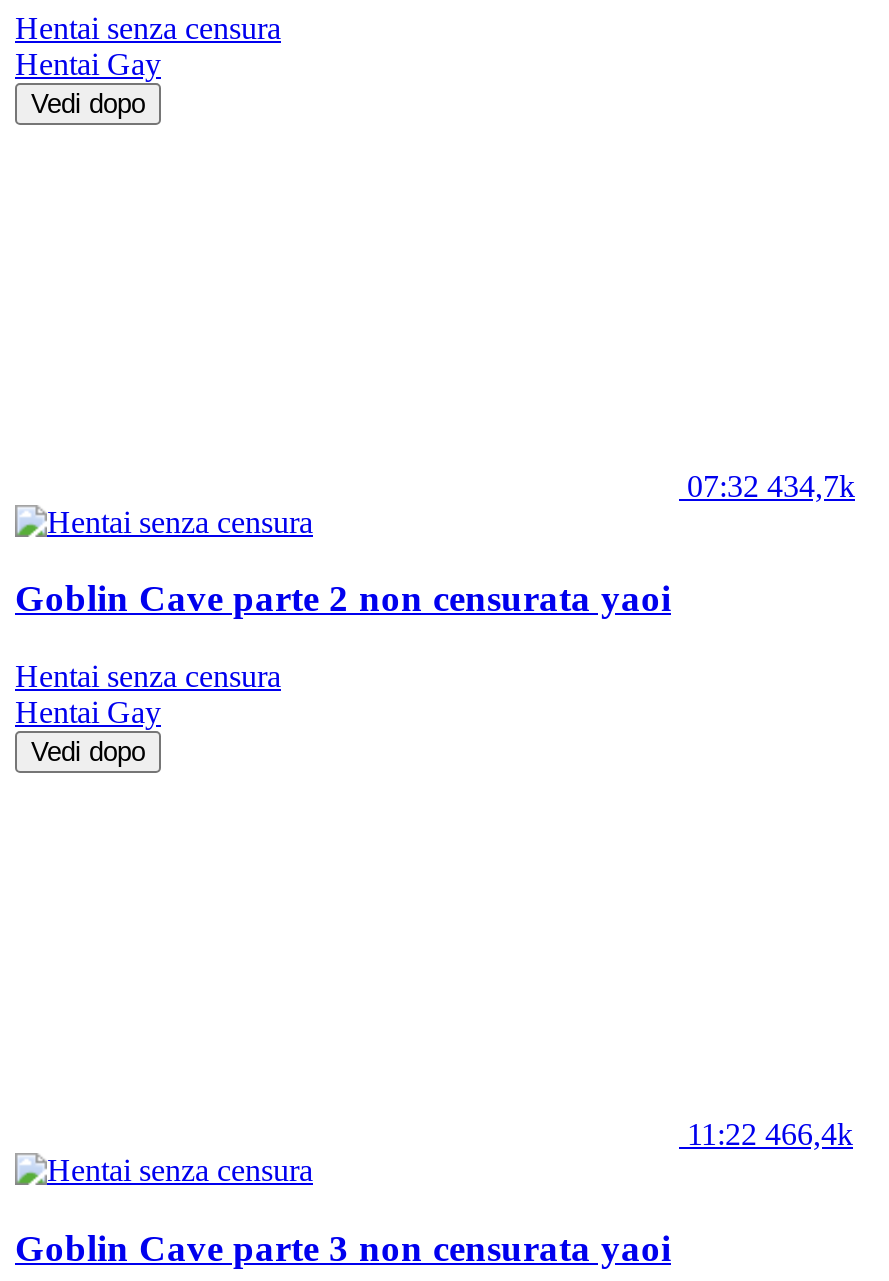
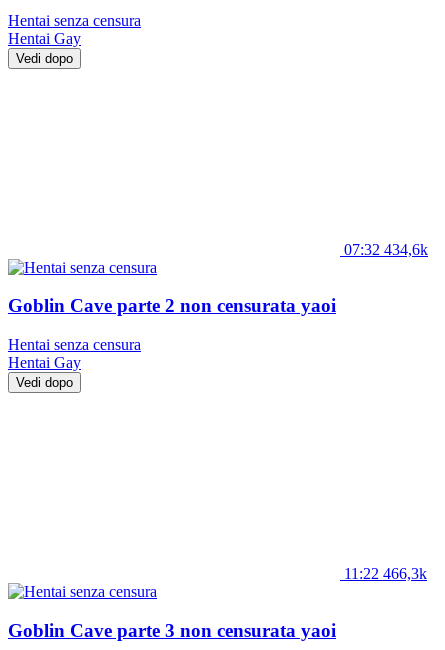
[687,468,855,502] 07:32 434,7k -> [344,241,428,258] 07:32 434,6k
[687,1117,853,1151] 11:22 466,4k -> [344,565,427,582] 11:22 466,3k

